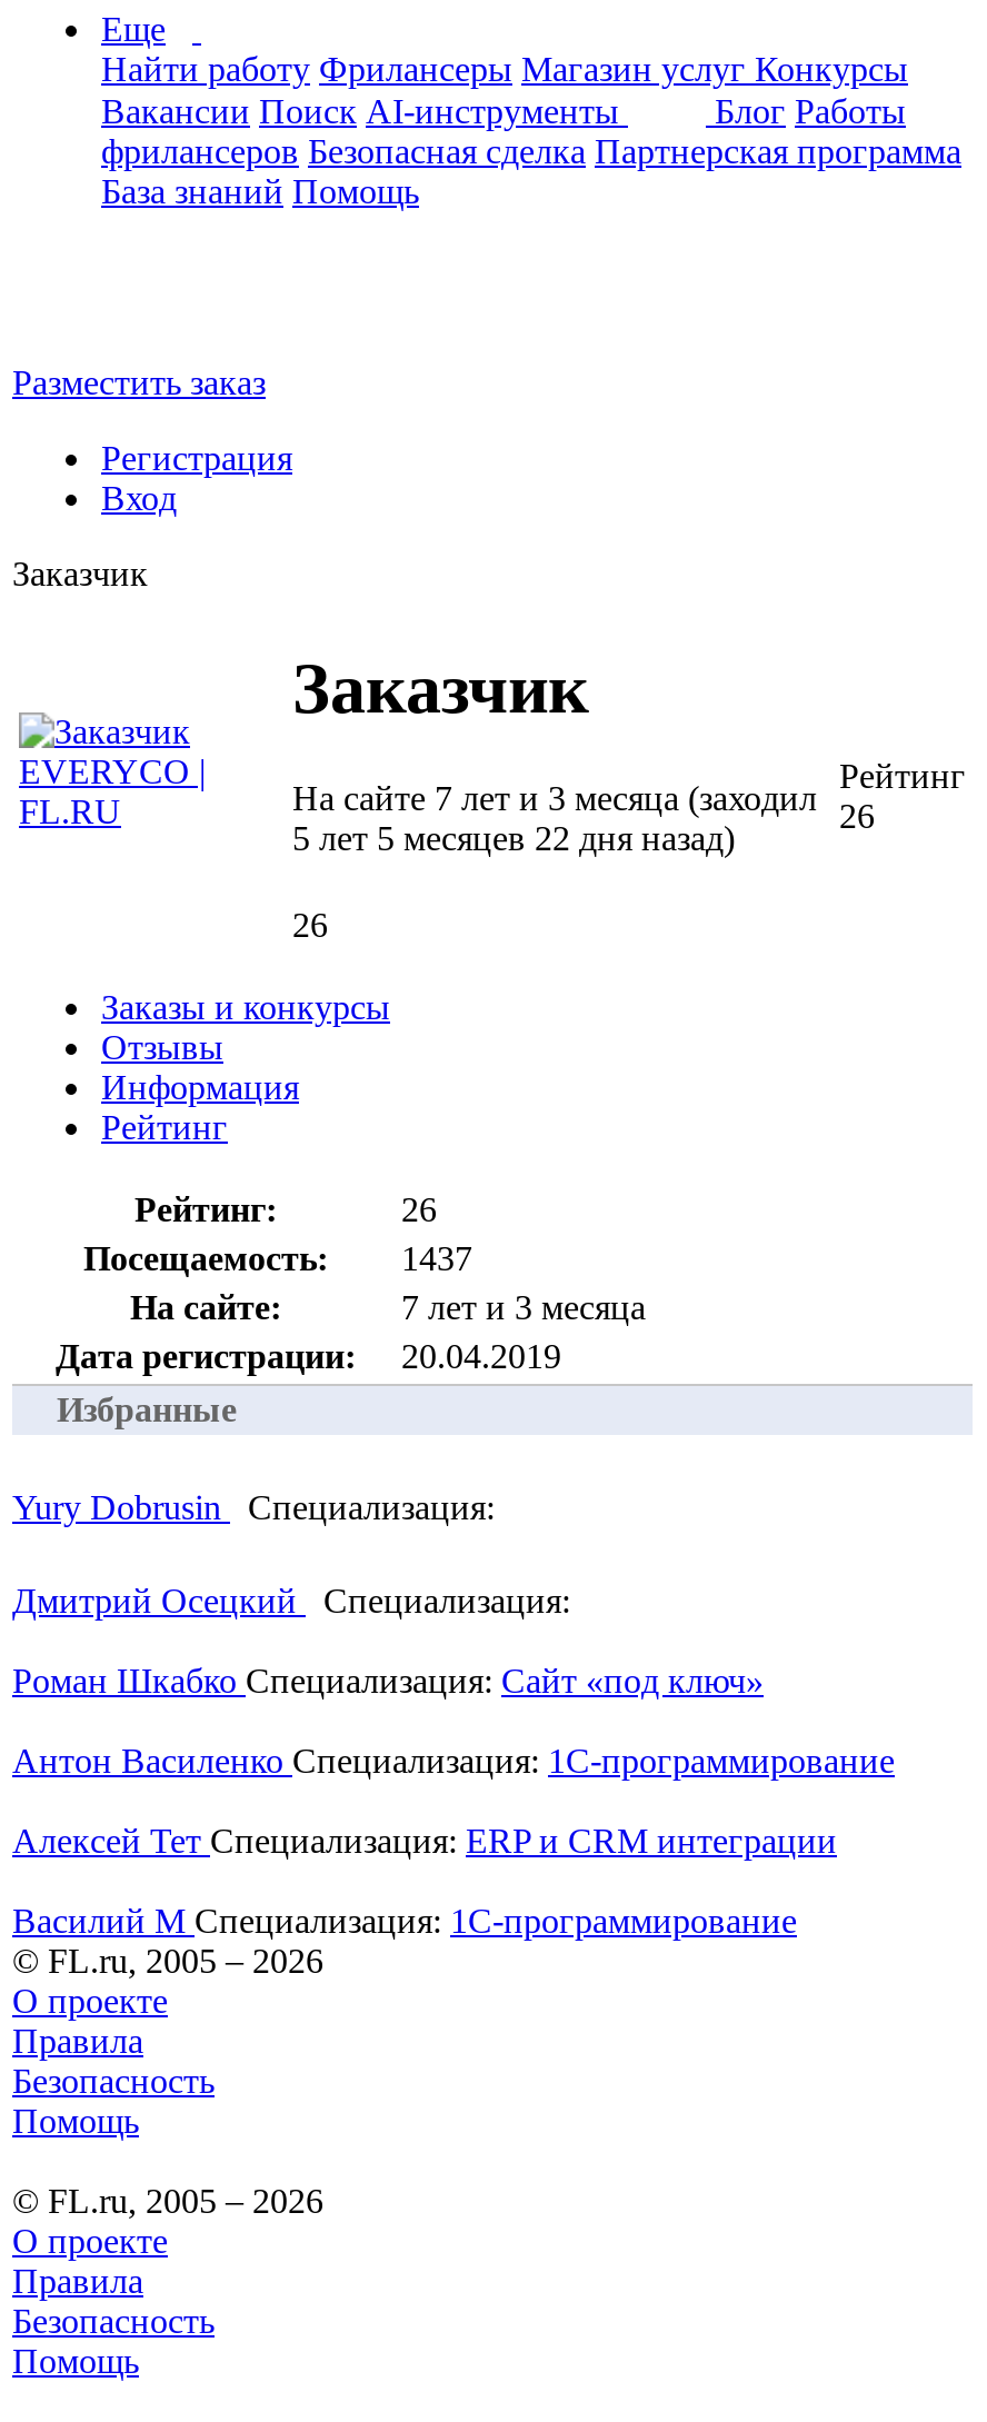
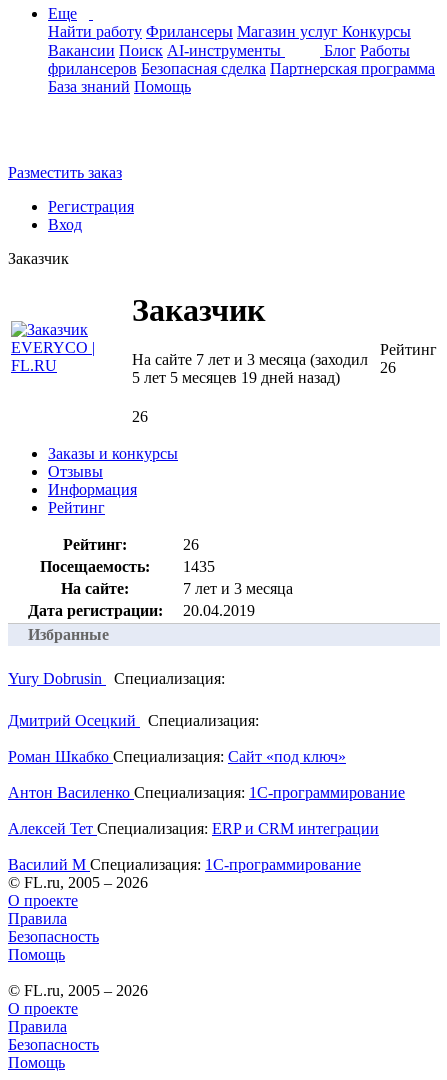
[292,819,735,857] 5 лет 5 месяцев 22 дня назад) -> [132,369,340,386] 5 лет 5 месяцев 19 дней назад)
[83,1239,472,1277] Посещаемость: 1437 -> [40,558,215,575] Посещаемость: 1435

